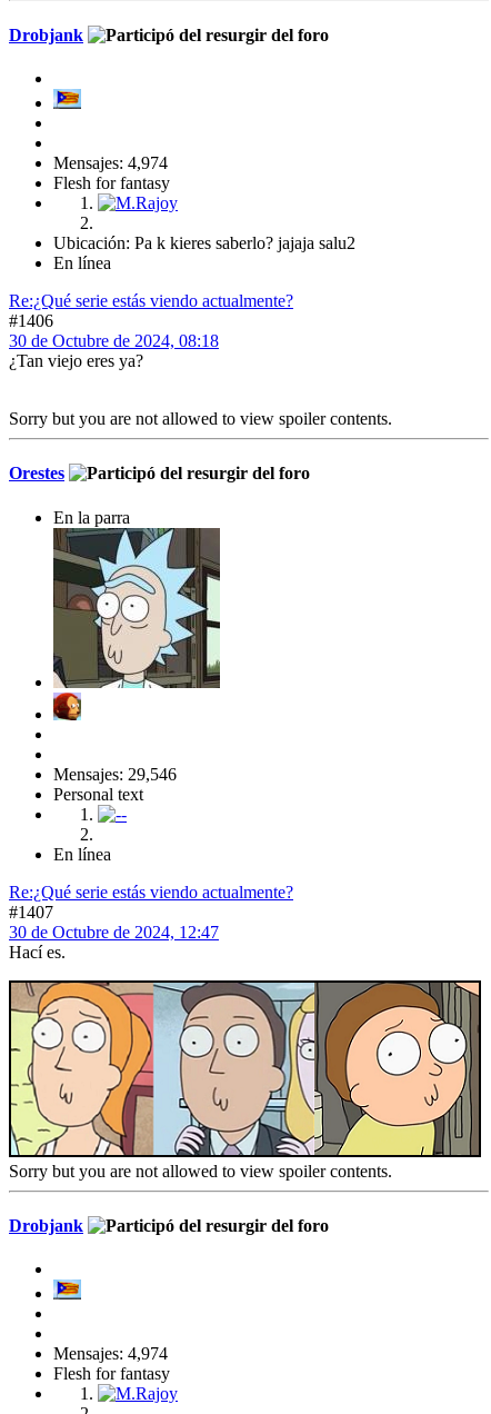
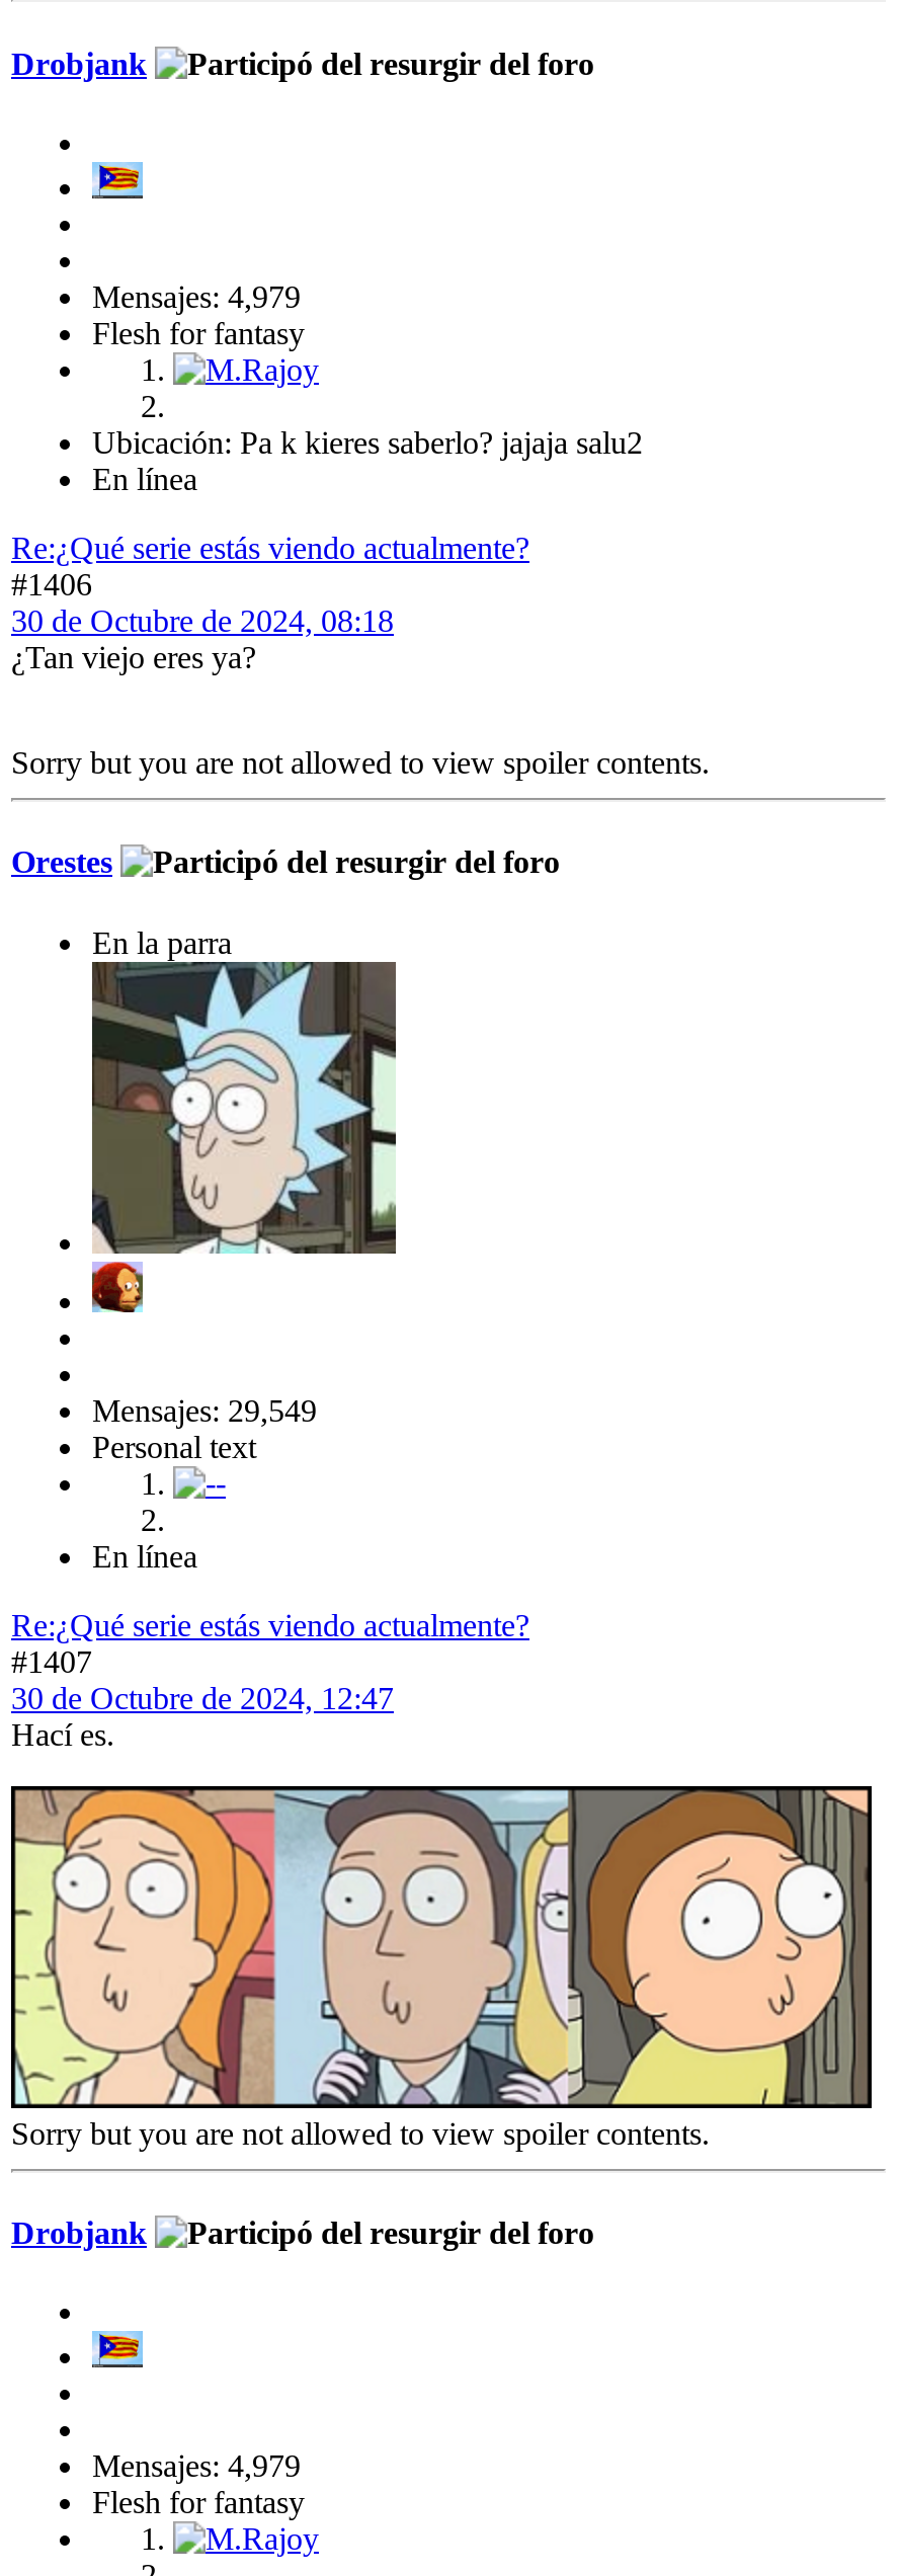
[53,153,168,172] Mensajes: 4,974 -> [92,279,301,314] Mensajes: 4,979
[53,764,177,783] Mensajes: 29,546 -> [92,1392,317,1427] Mensajes: 29,549
[53,1344,168,1363] Mensajes: 4,974 -> [92,2449,301,2483] Mensajes: 4,979

